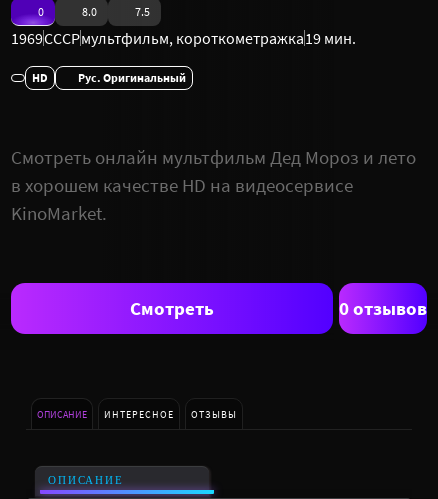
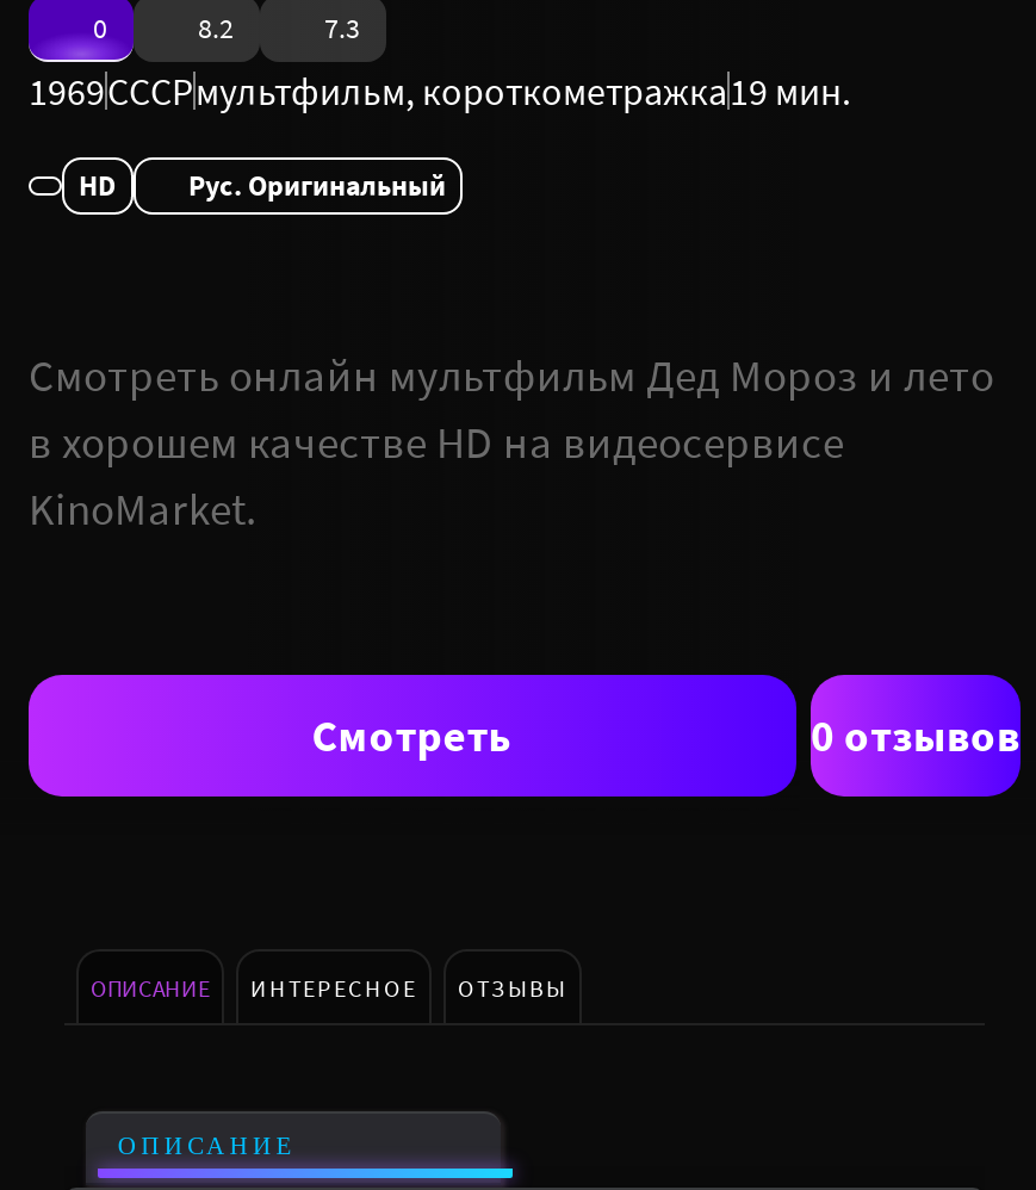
[82,4,97,19] 8.0 -> [198,10,234,45] 8.2
[135,4,150,19] 7.5 -> [324,10,360,45] 7.3

